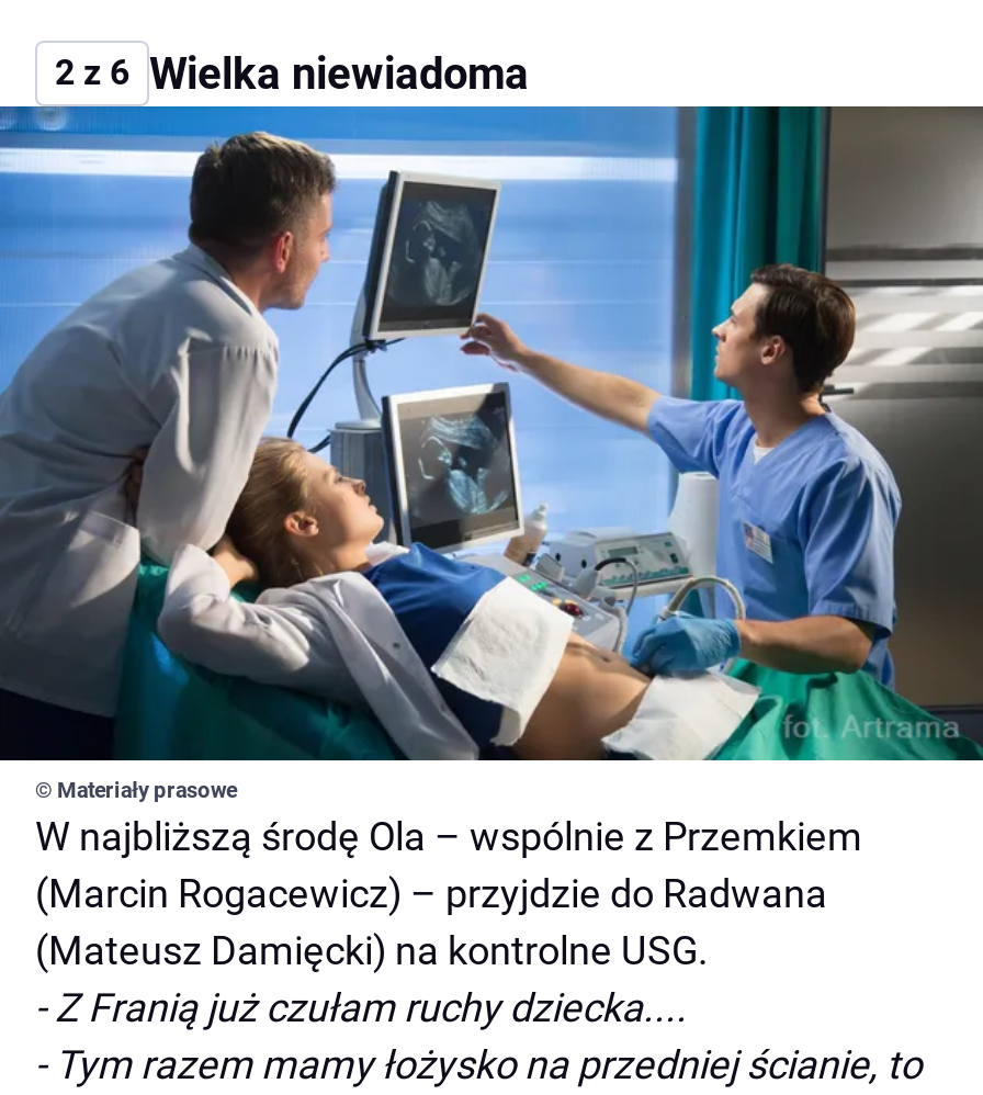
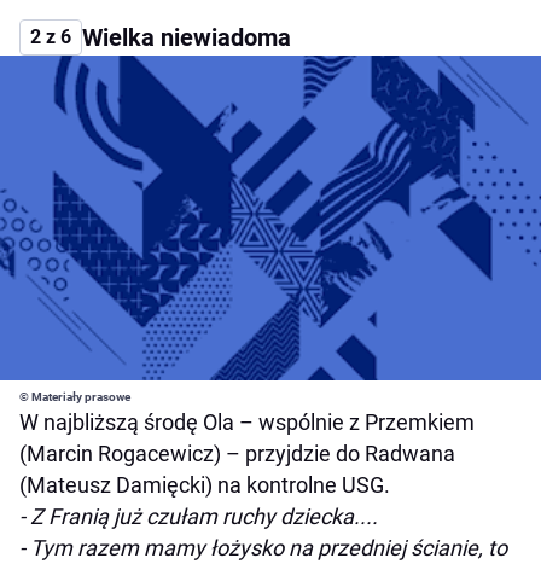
[7,104,976,763] [image] -> [4,54,537,382] [image]

